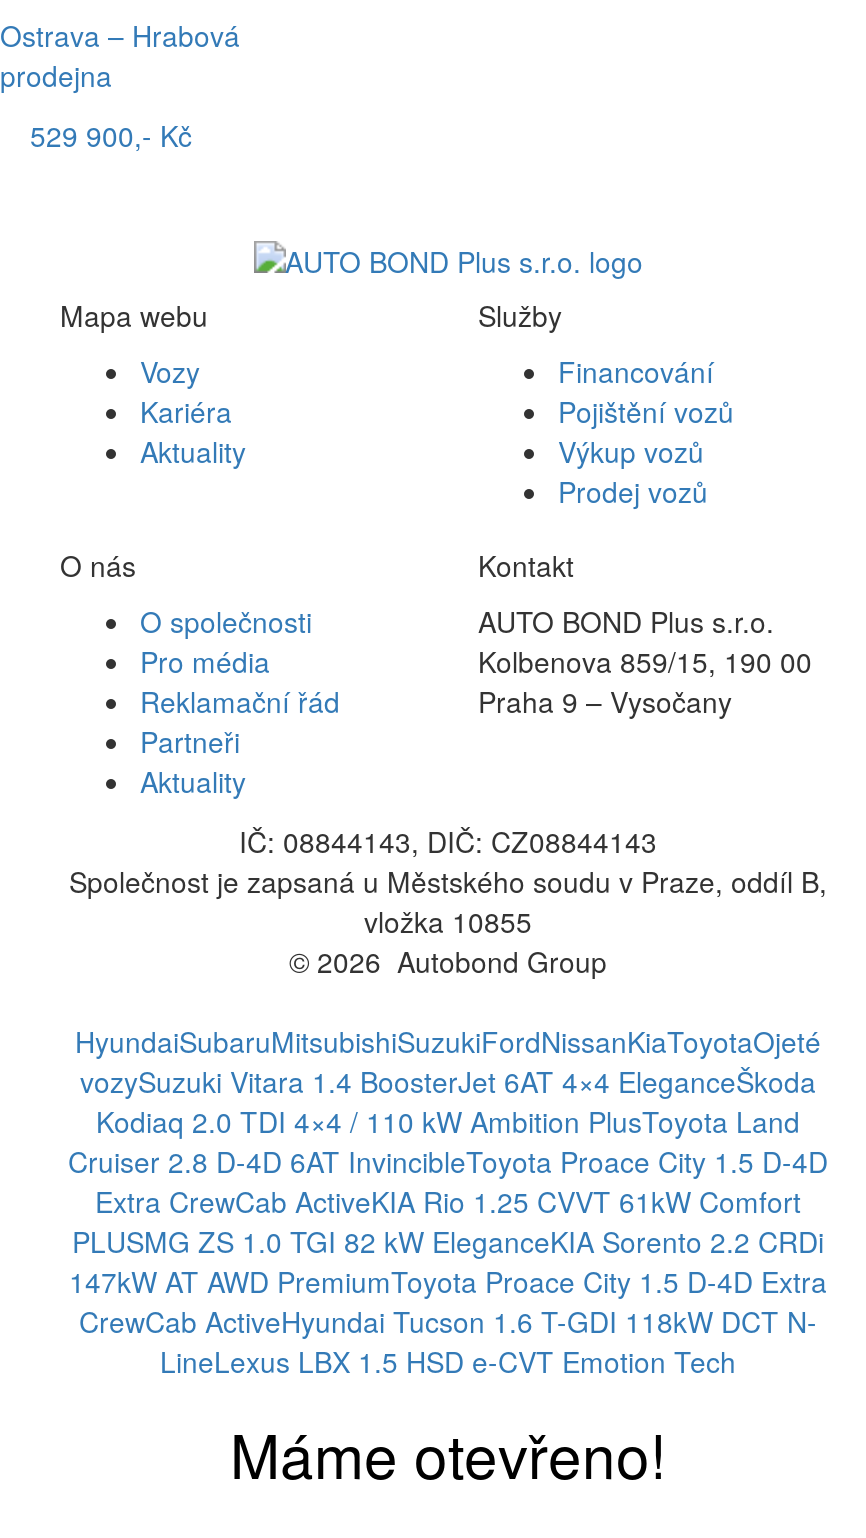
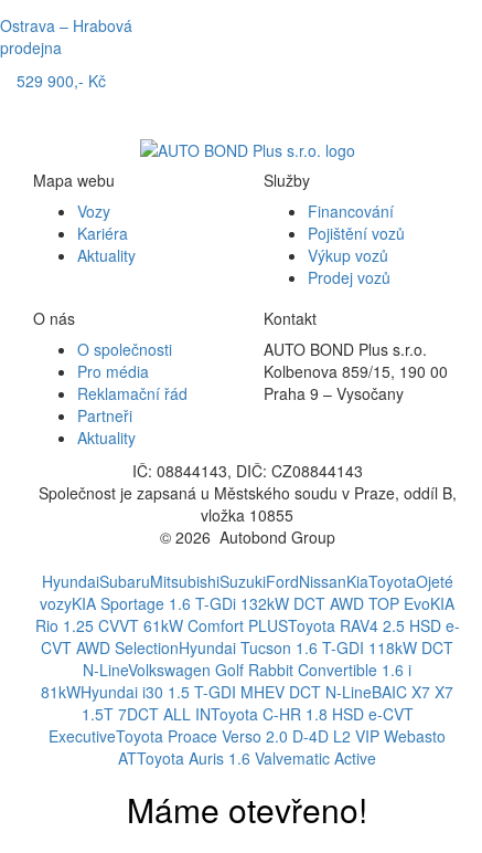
[68,1060,828,1380] vozySuzuki Vitara 1.4 BoosterJet 6AT 4×4 EleganceŠkoda | Kodiaq 2.0 TDI 4×4 / 110 kW Ambition PlusToyota Land | Cruiser 2.8 D-4D 6AT InvincibleToyota Proace City 1.5 D-4D | Extra CrewCab ActiveKIA Rio 1.25 CVVT 61kW Comfort | PLUSMG ZS 1.0 TGI 82 kW EleganceKIA Sorento 2.2 CRDi | 147kW AT AWD PremiumToyota Proace City 1.5 D-4D Extra | CrewCab ActiveHyundai Tucson 1.6 T-GDI 118kW DCT N- | Line Lexus LBX 1.5 HSD e-CVT Emotion Tech -> [35,592,459,769] vozyKIA Sportage 1.6 T-GDi 132kW DCT AWD TOP EvoKIA | Rio 1.25 CVVT 61kW Comfort PLUSToyota RAV4 2.5 HSD e- | CVT AWD SelectionHyundai Tucson 1.6 T-GDI 118kW DCT | N-LineVolkswagen Golf Rabbit Convertible 1.6 i | 81kWHyundai i30 1.5 T-GDI MHEV DCT N-LineBAIC X7 X7 | 1.5T 7DCT ALL INToyota C-HR 1.8 HSD e-CVT | ExecutiveToyota Proace Verso 2.0 D-4D L2 VIP Webasto | AT Toyota Auris 1.6 Valvematic Active

